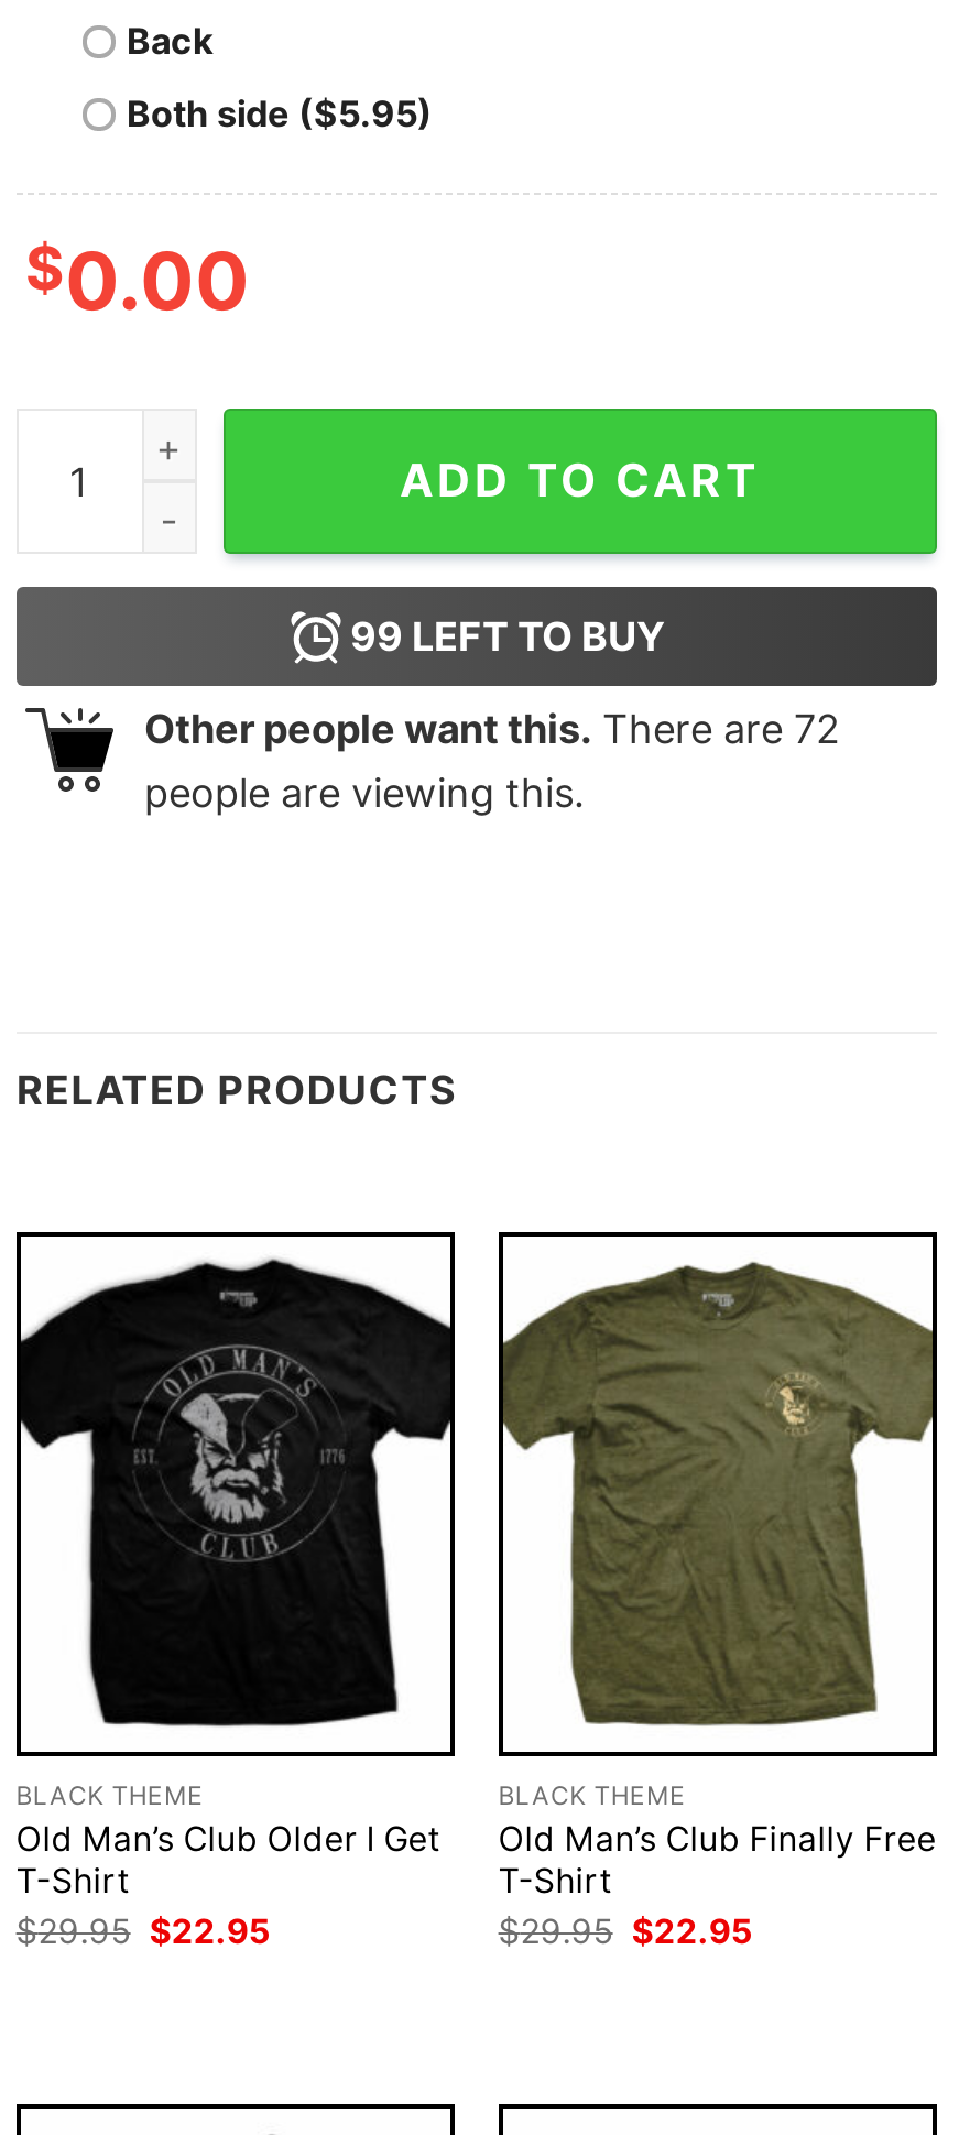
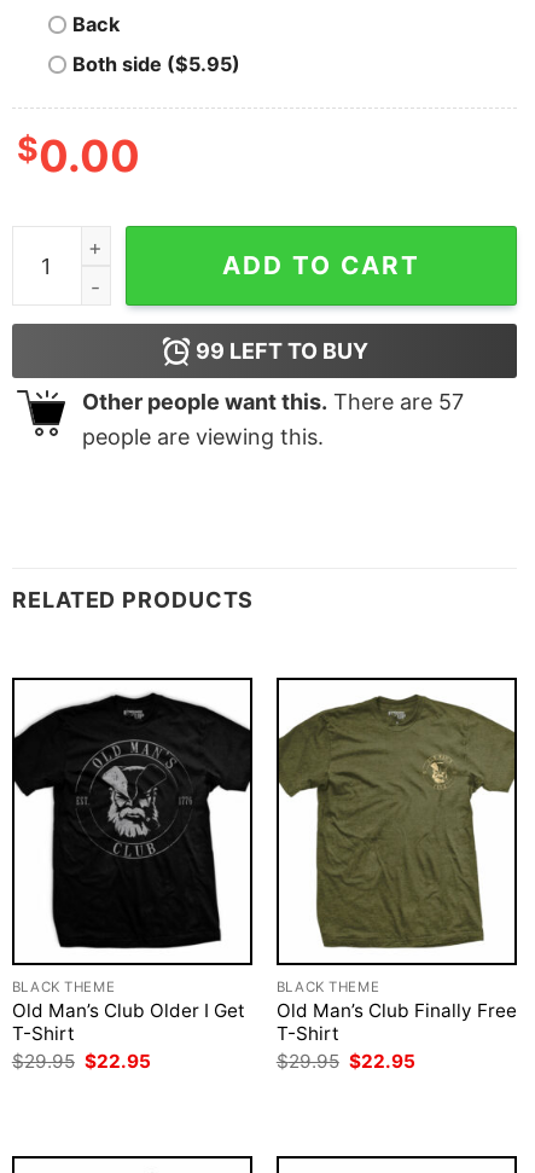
[144,707,840,753] Other people want this. There are 72 -> [82,390,464,415] Other people want this. There are 57

